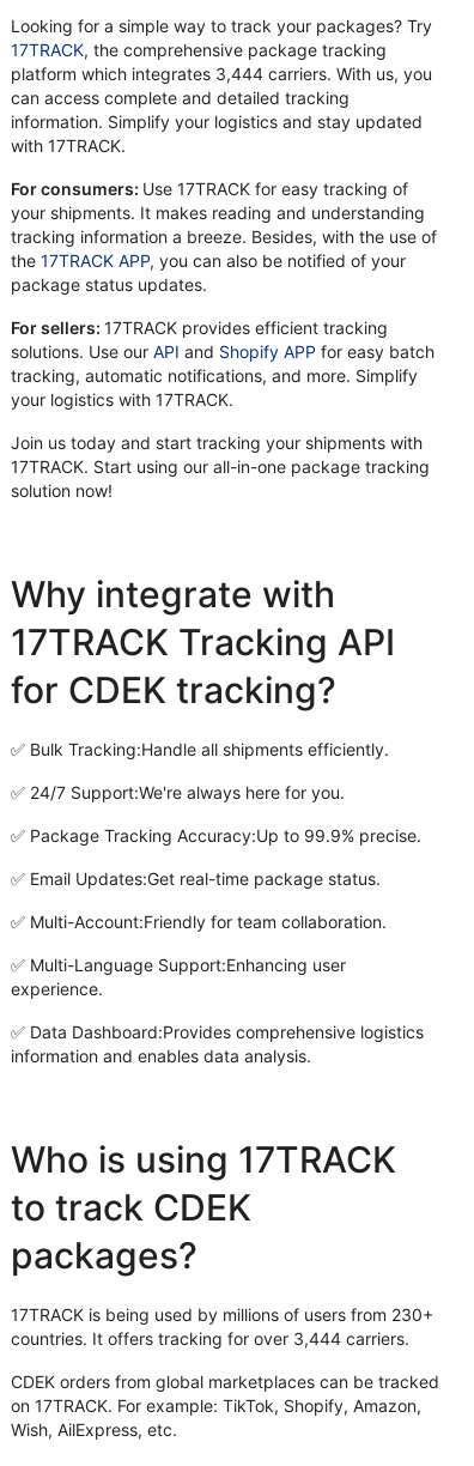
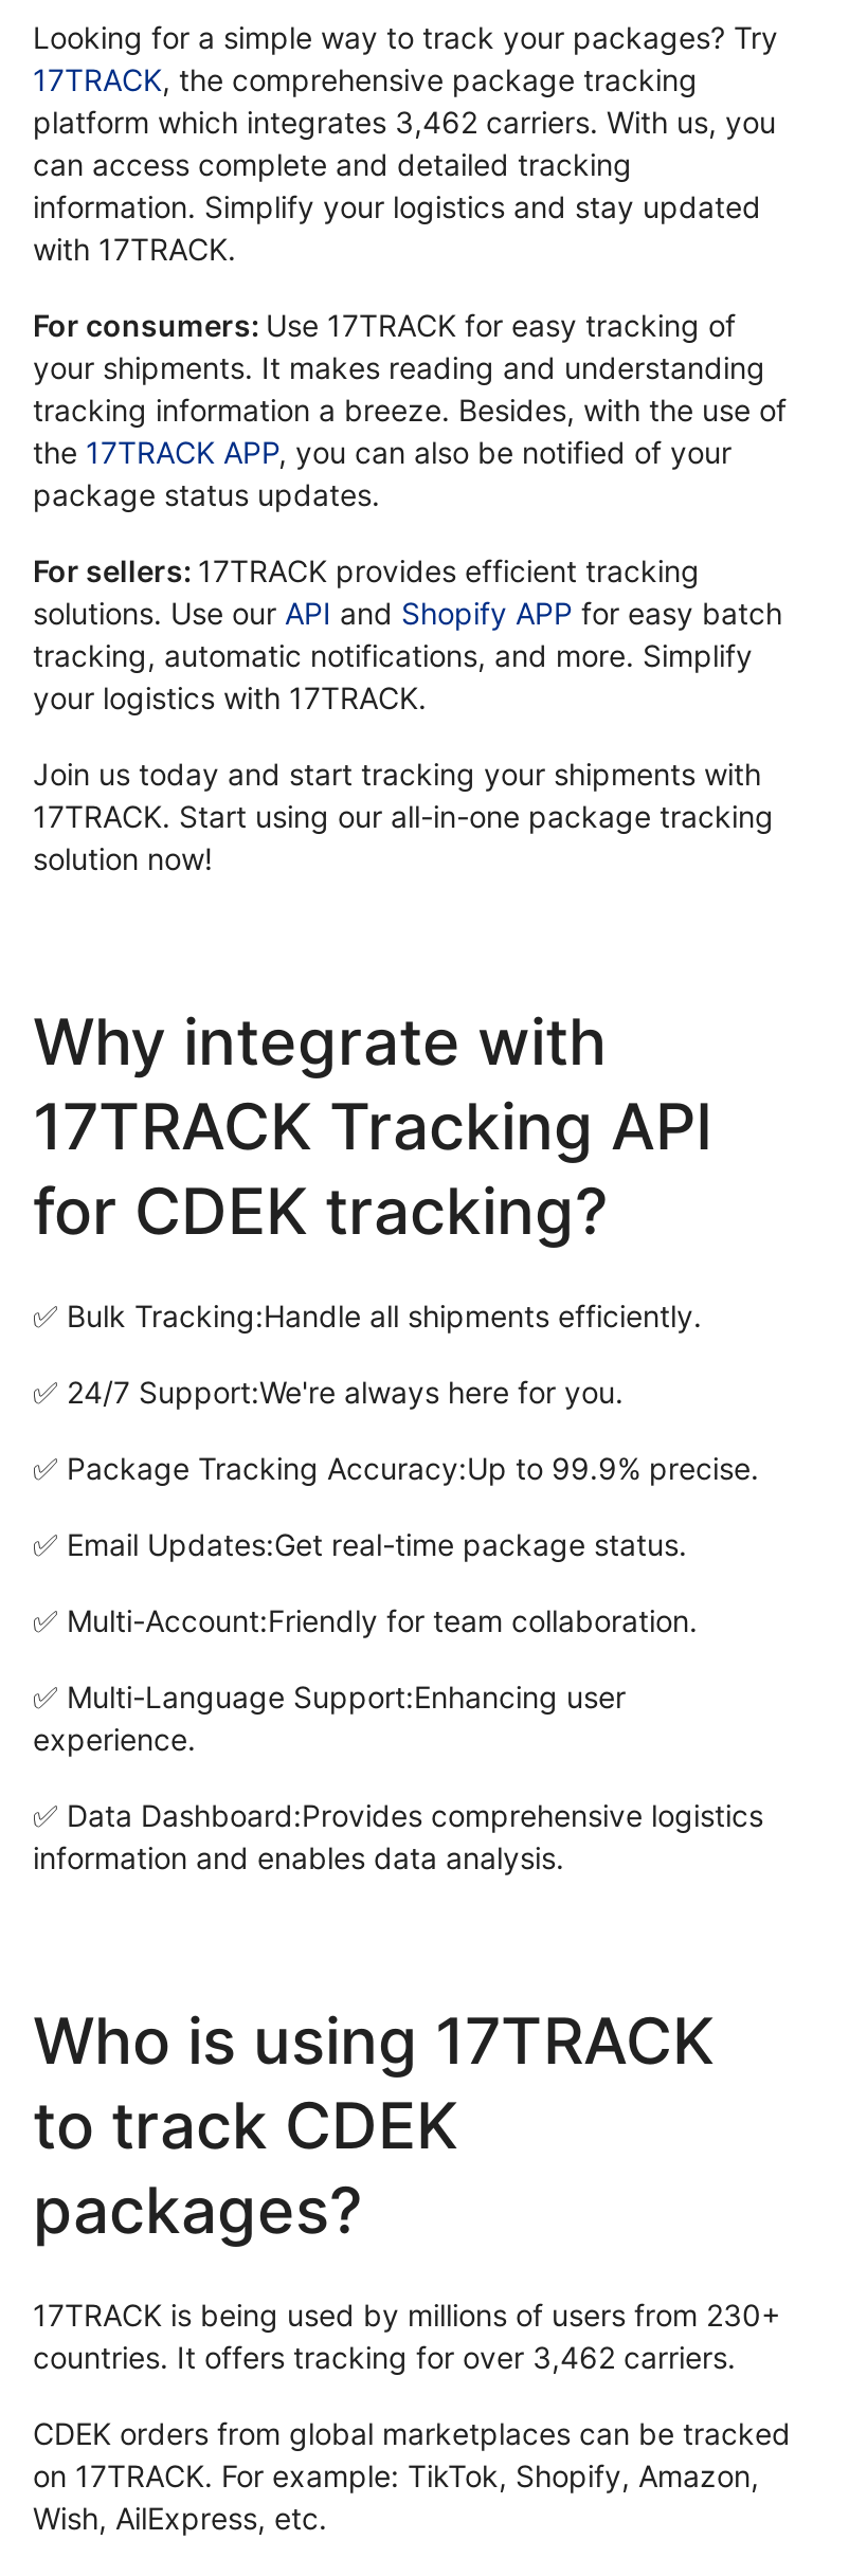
[11,64,432,84] platform which integrates 3,444 carriers. With us, you -> [33,105,776,141] platform which integrates 3,462 carriers. With us, you
[11,1329,409,1349] countries. It offers tracking for over 3,444 carriers. -> [33,2340,736,2376] countries. It offers tracking for over 3,462 carriers.

